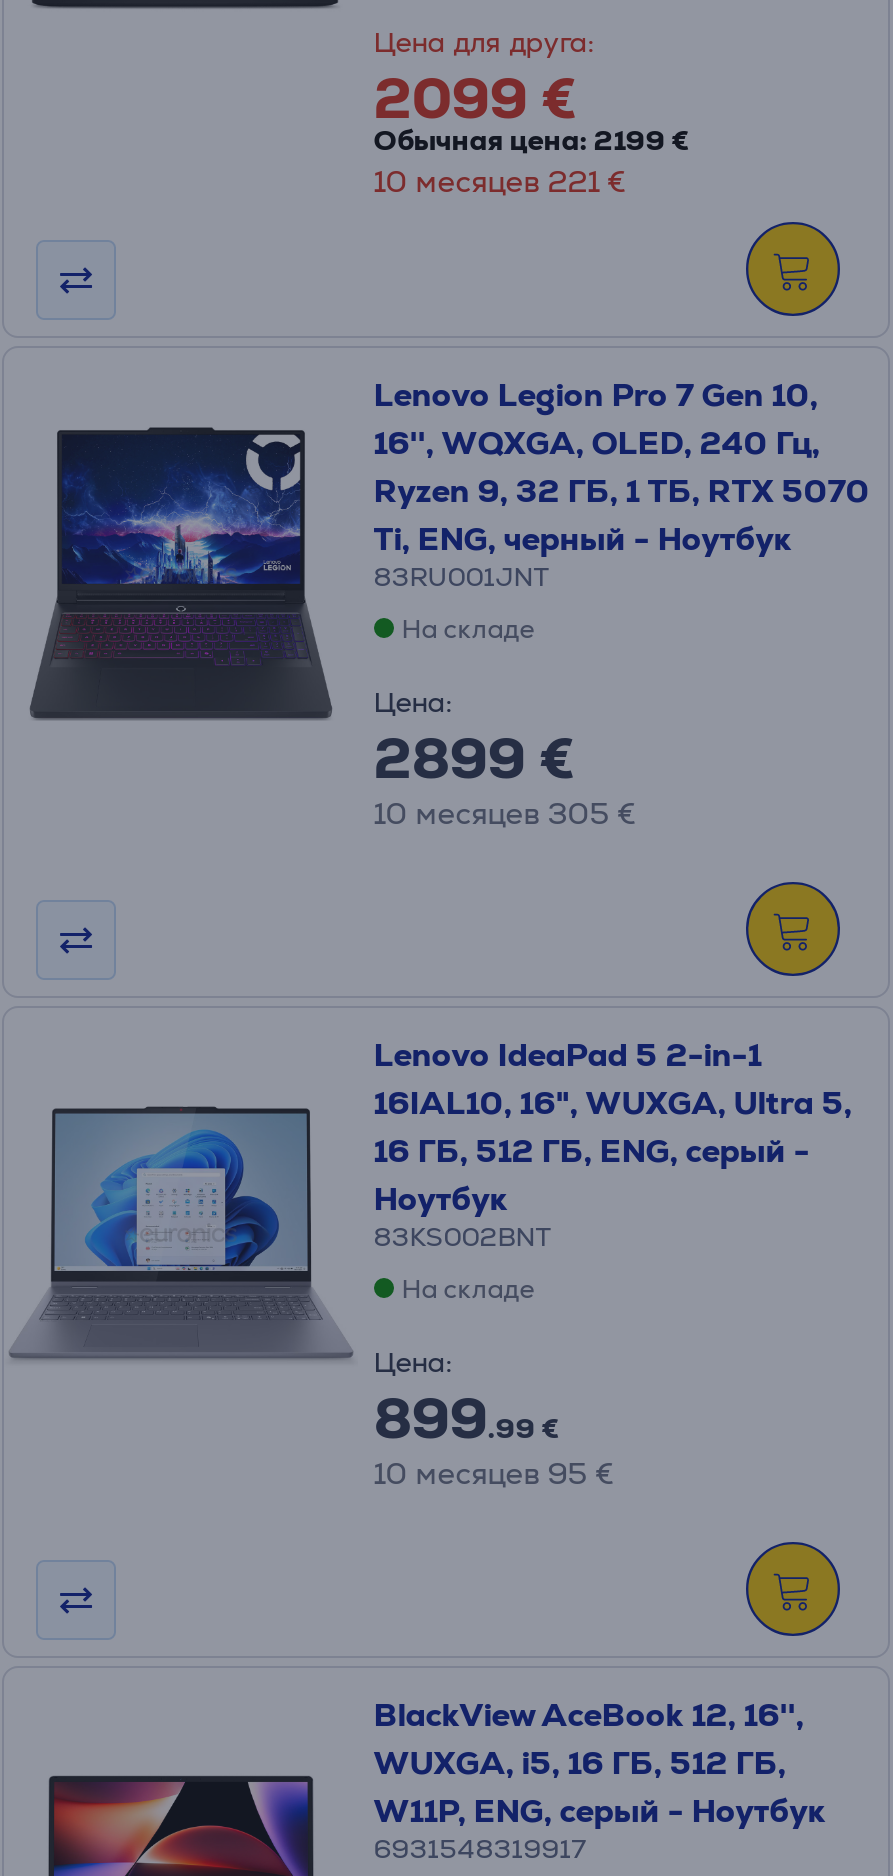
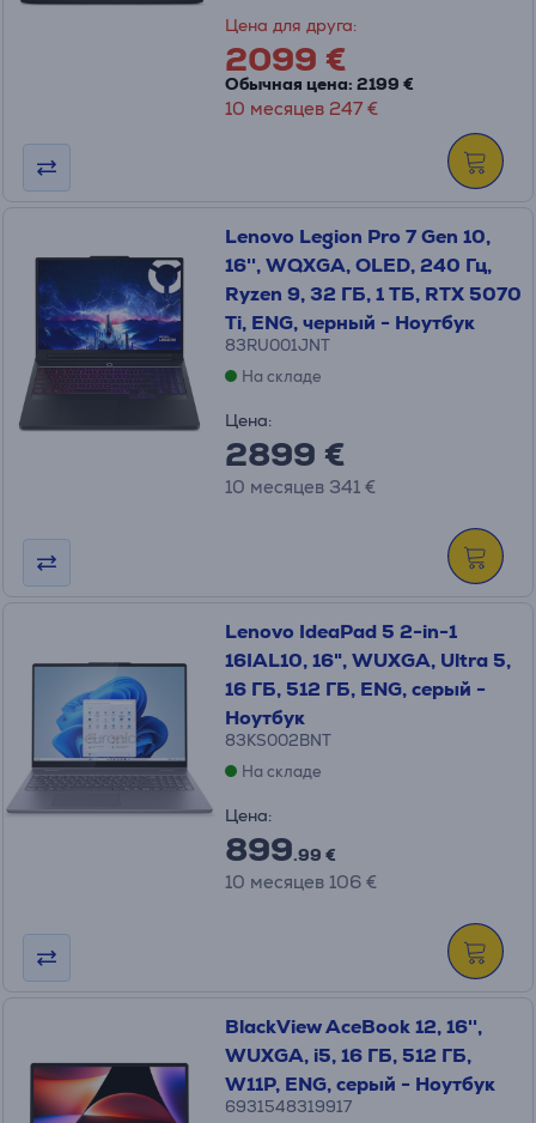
[374,162,626,200] 10 месяцев 221 € -> [225,97,378,120] 10 месяцев 247 €
[374,794,636,832] 10 месяцев 305 € -> [225,475,375,498] 10 месяцев 341 €
[374,1454,614,1492] 10 месяцев 95 € -> [225,870,377,893] 10 месяцев 106 €

